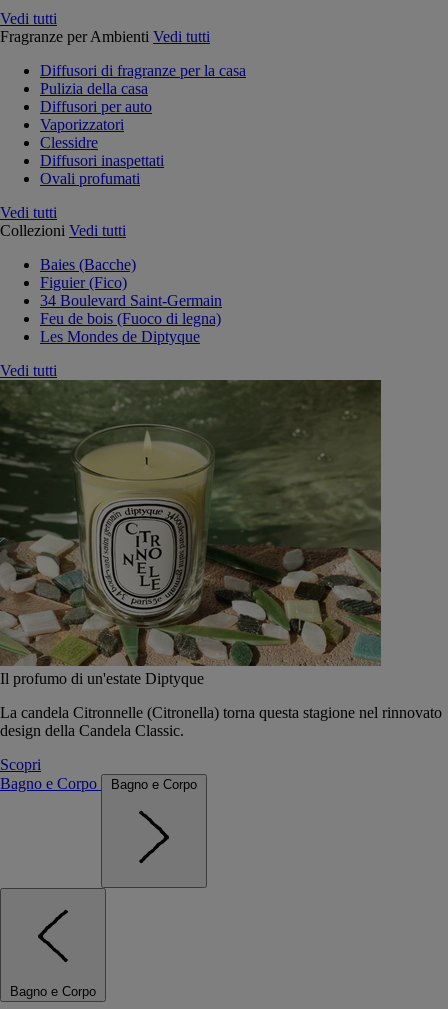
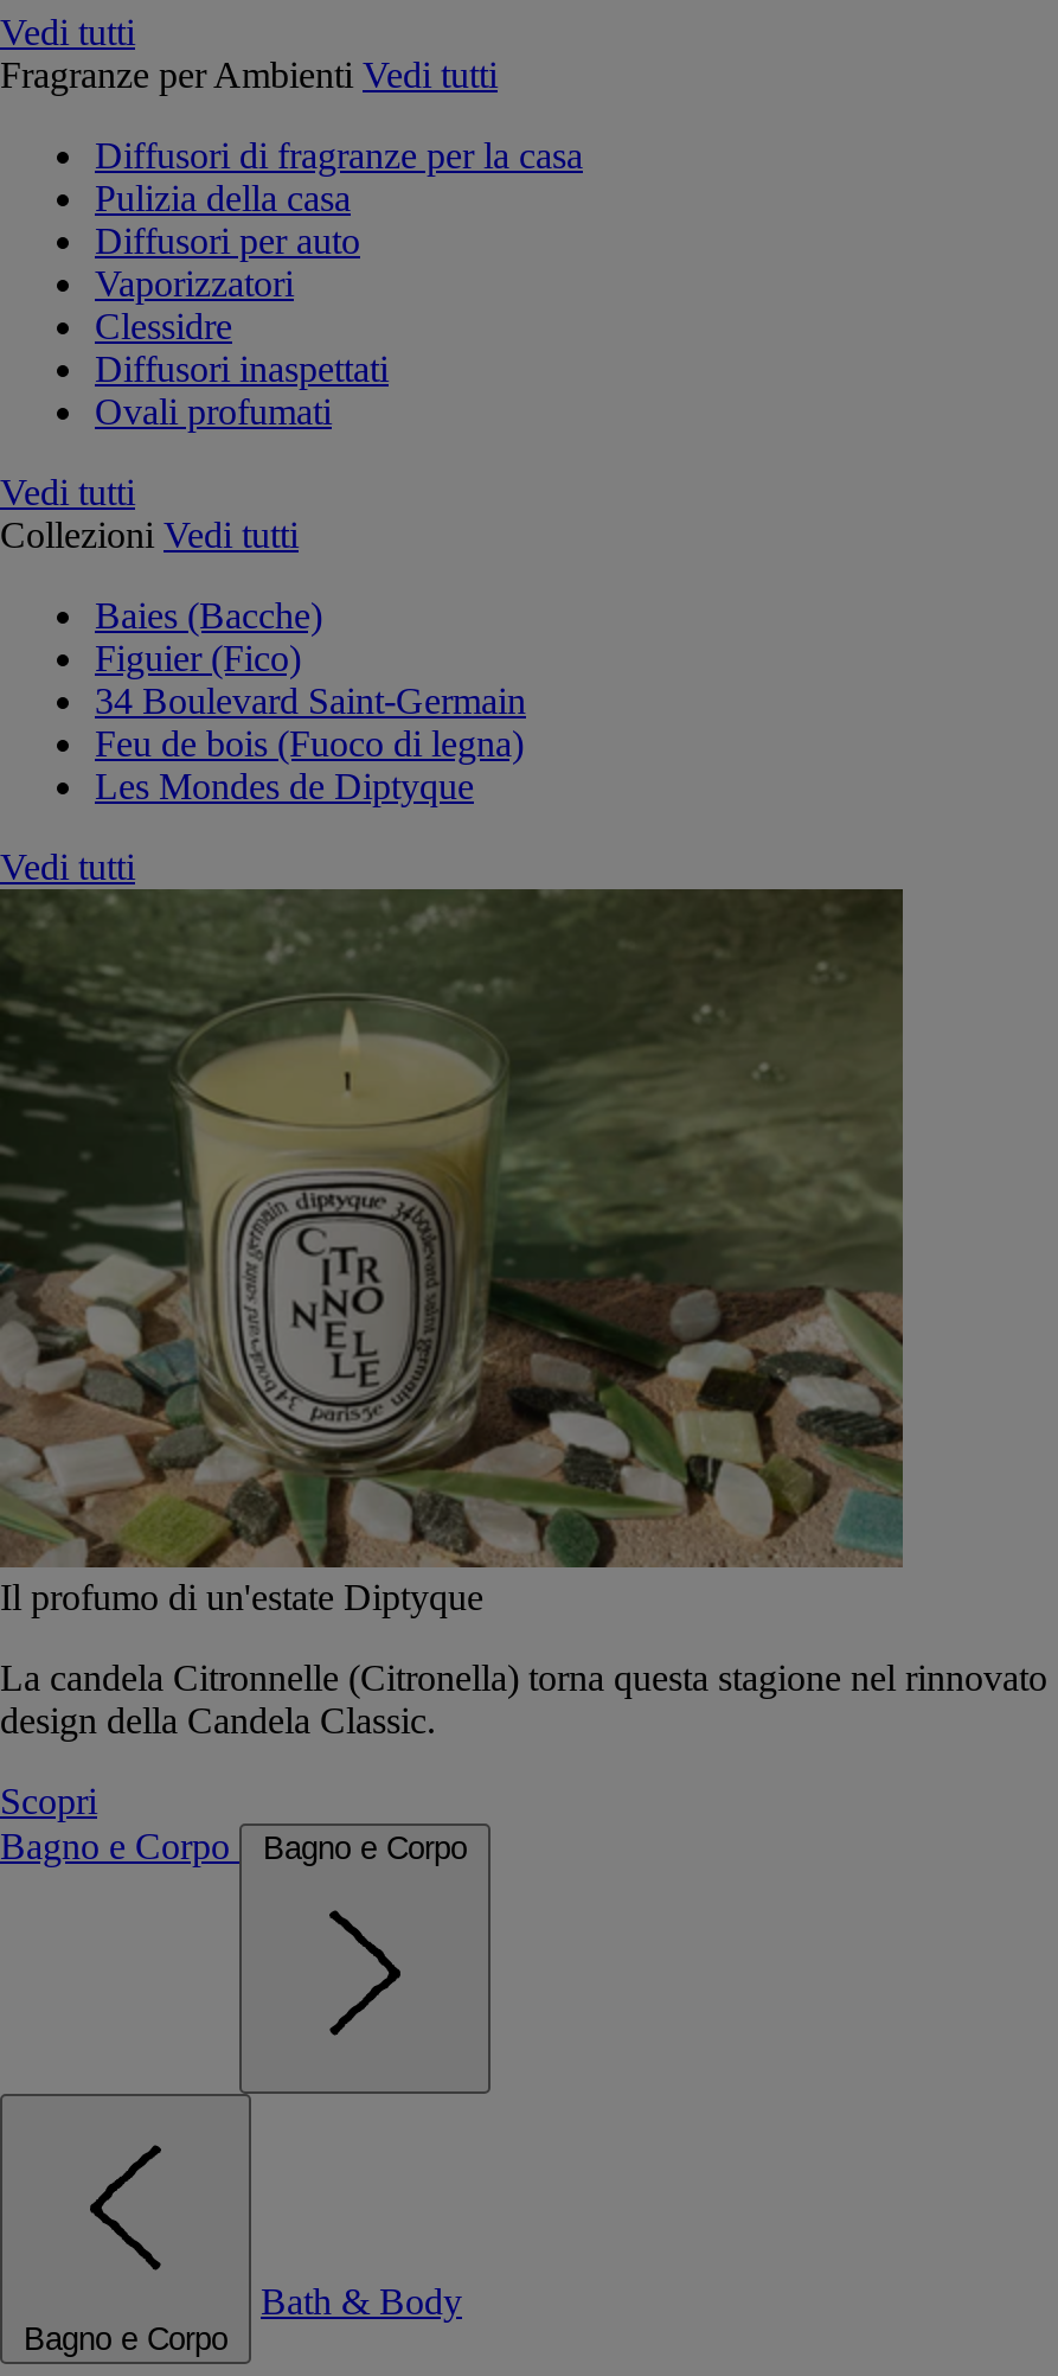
none -> [261,2281,462,2321] Bath & Body

